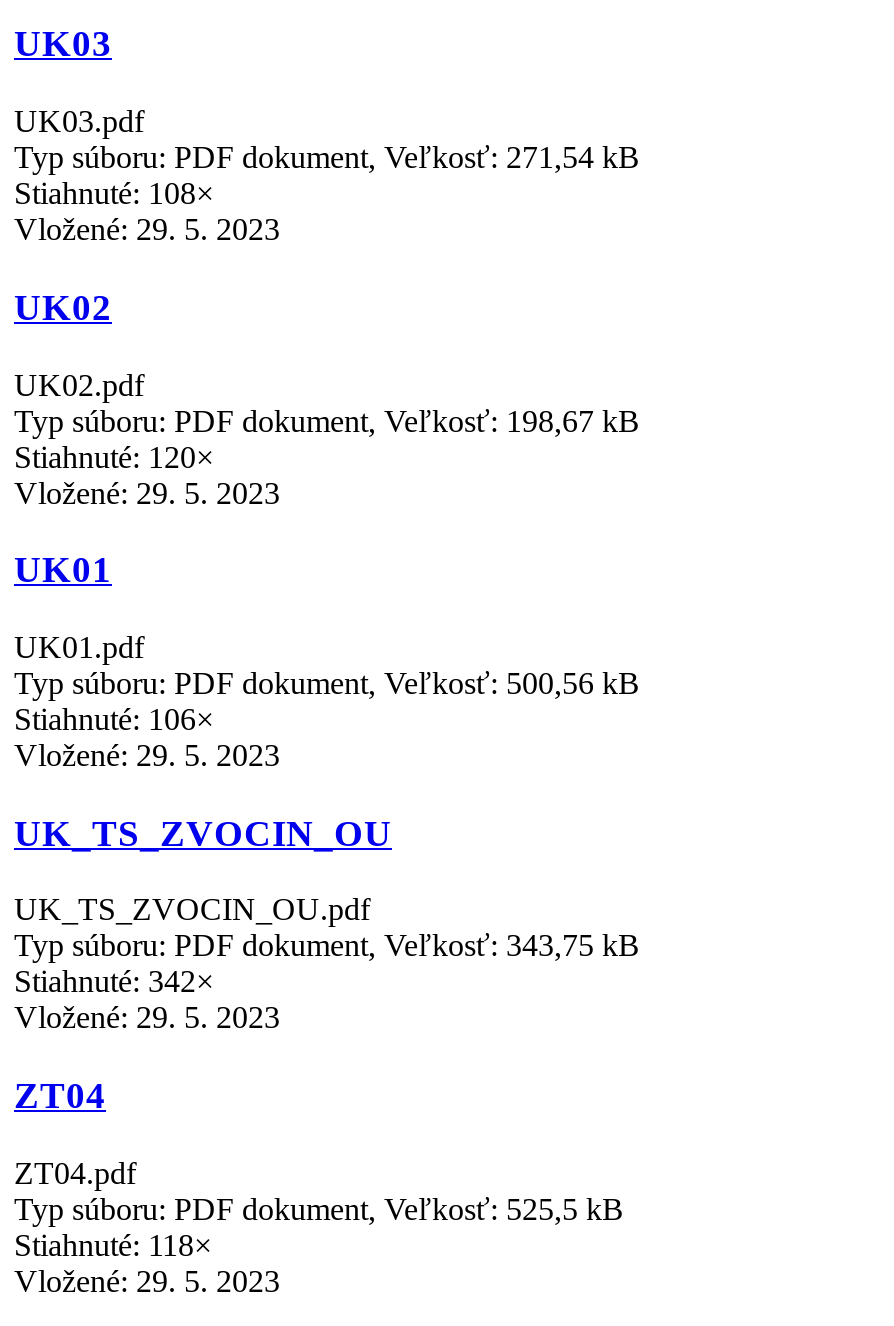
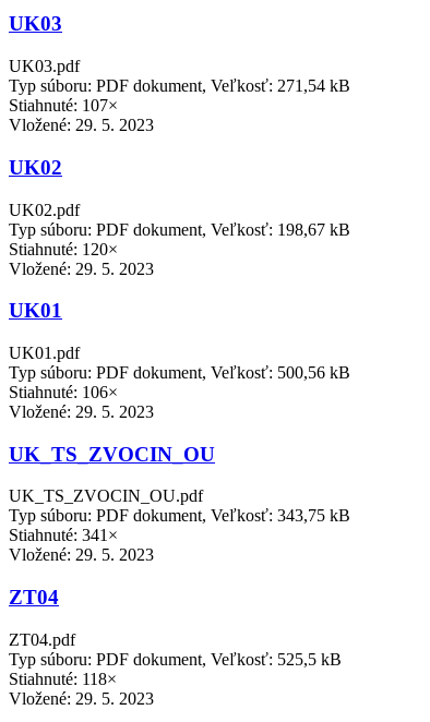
[14,176,214,210] Stiahnuté: 108× -> [9,96,118,115] Stiahnuté: 107×
[14,965,214,999] Stiahnuté: 342× -> [9,526,118,545] Stiahnuté: 341×

